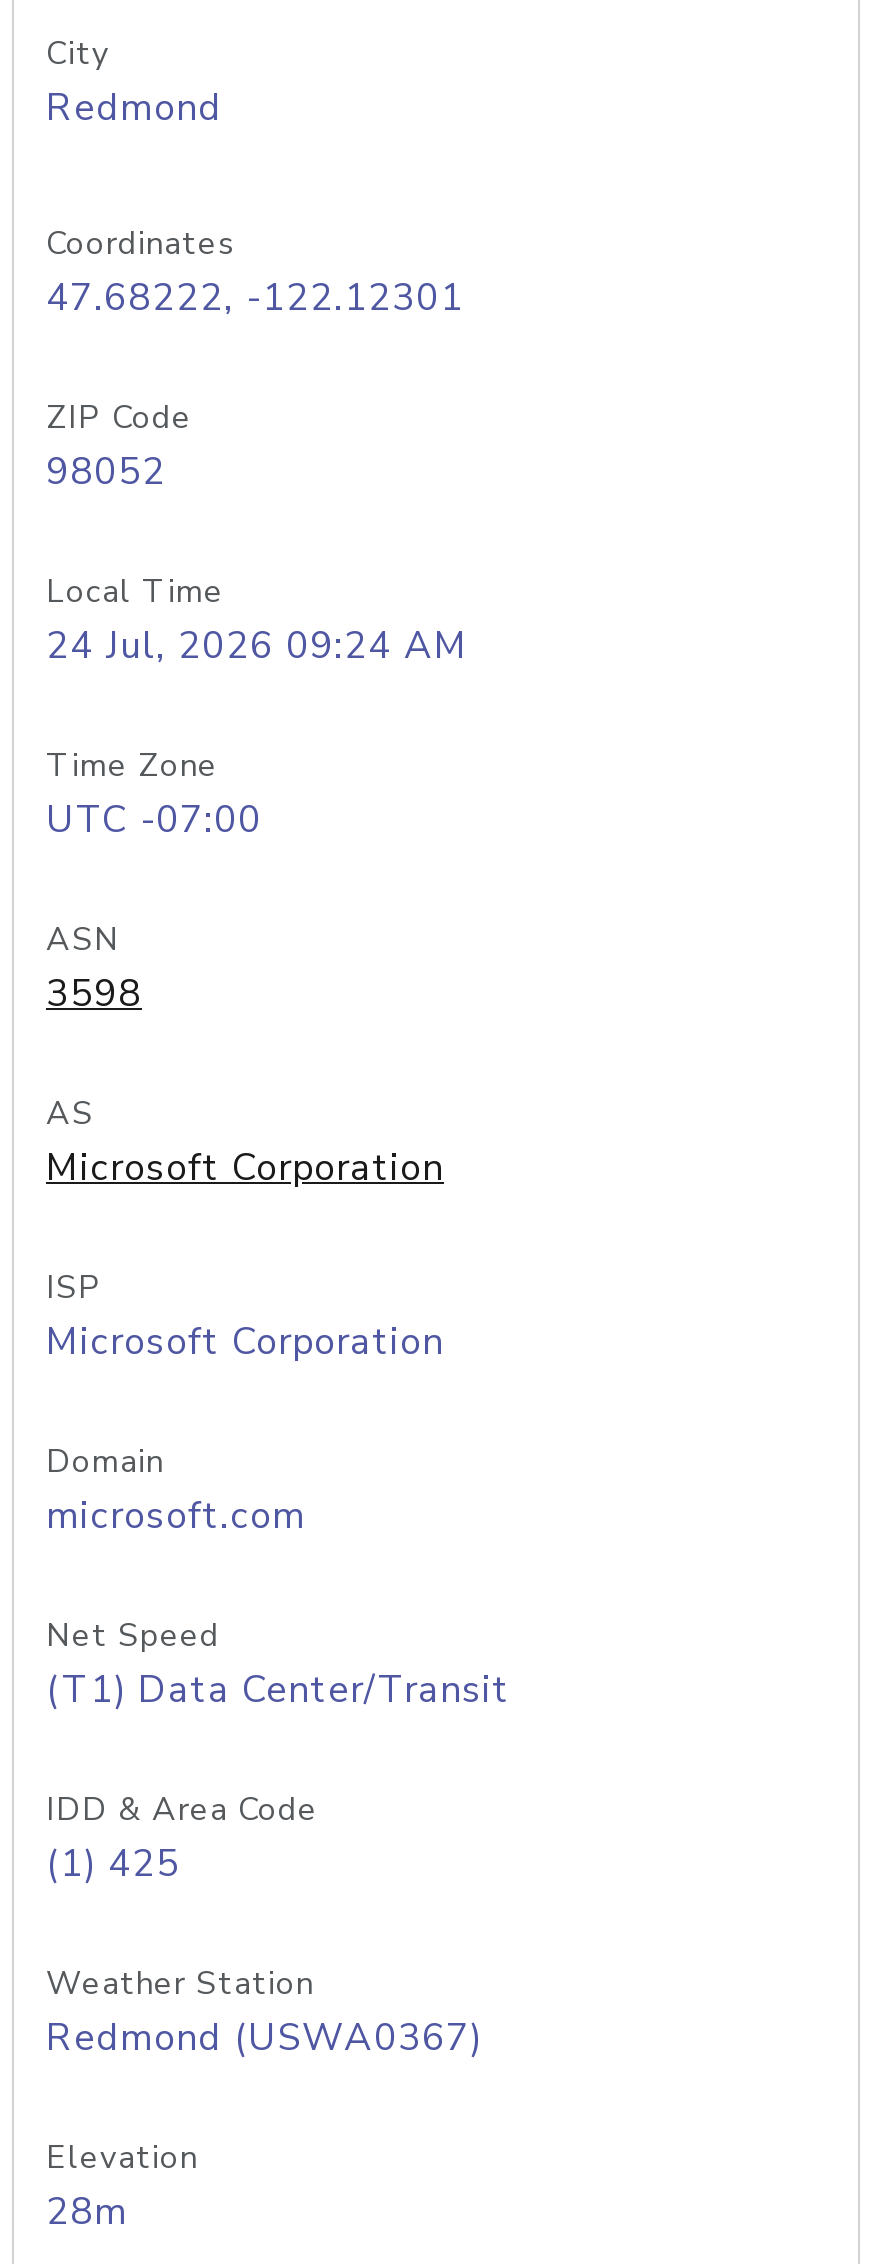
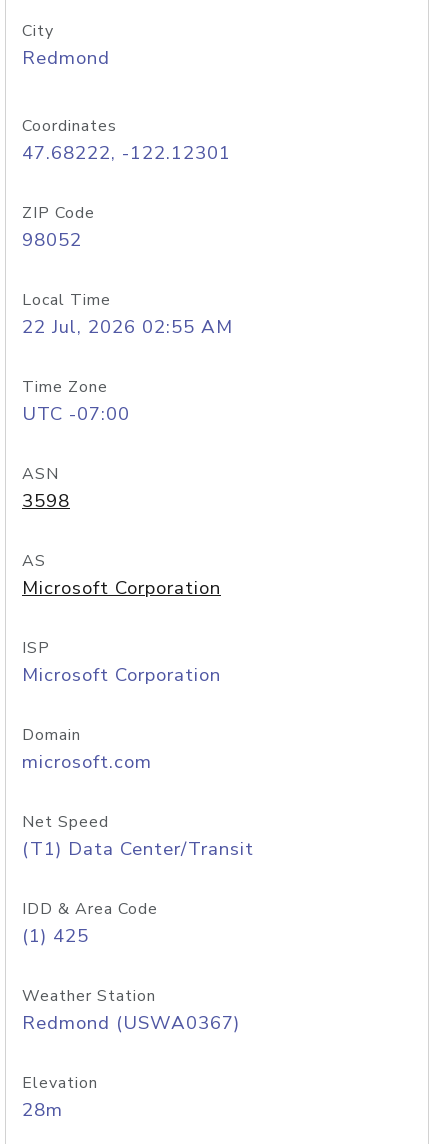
[46,620,468,672] 24 Jul, 2026 09:24 AM -> [22,314,233,340] 22 Jul, 2026 02:55 AM

